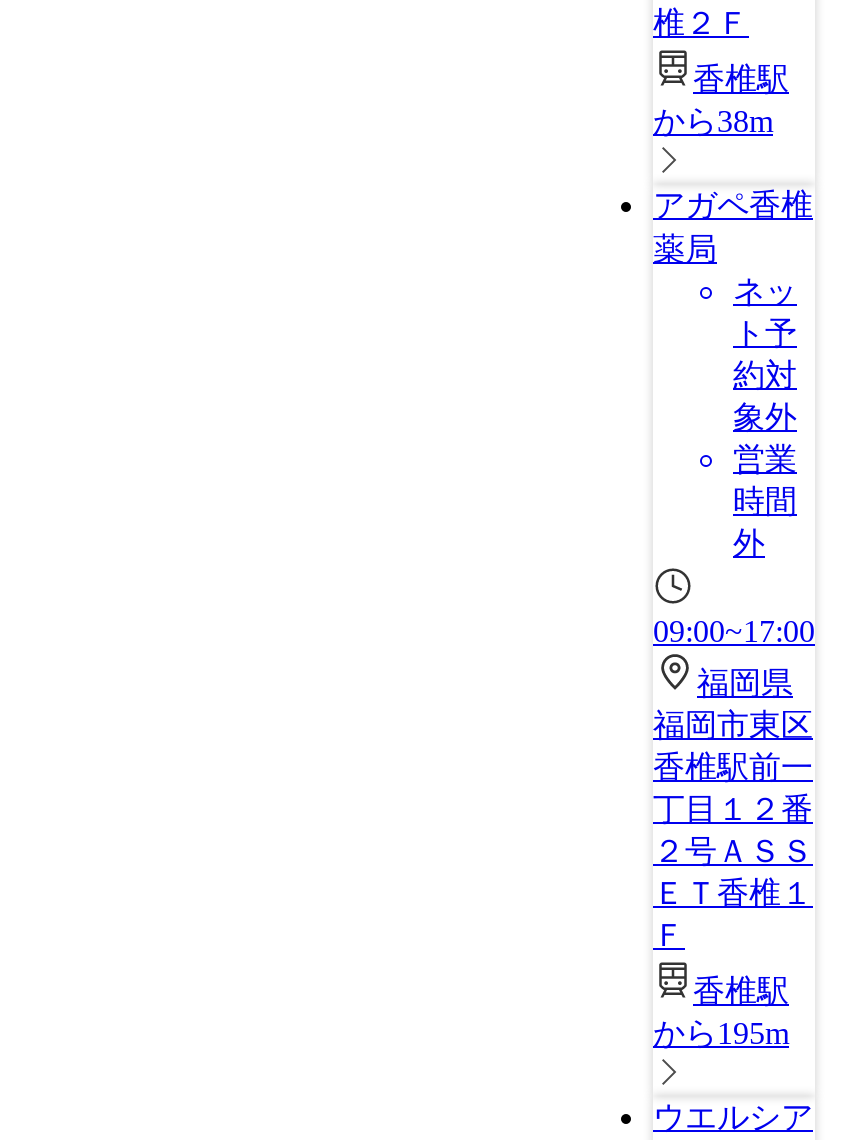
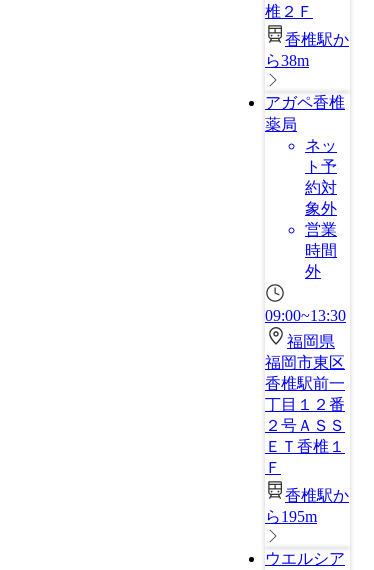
[653,614,815,648] 09:00~17:00 -> [265,307,346,324] 09:00~13:30

